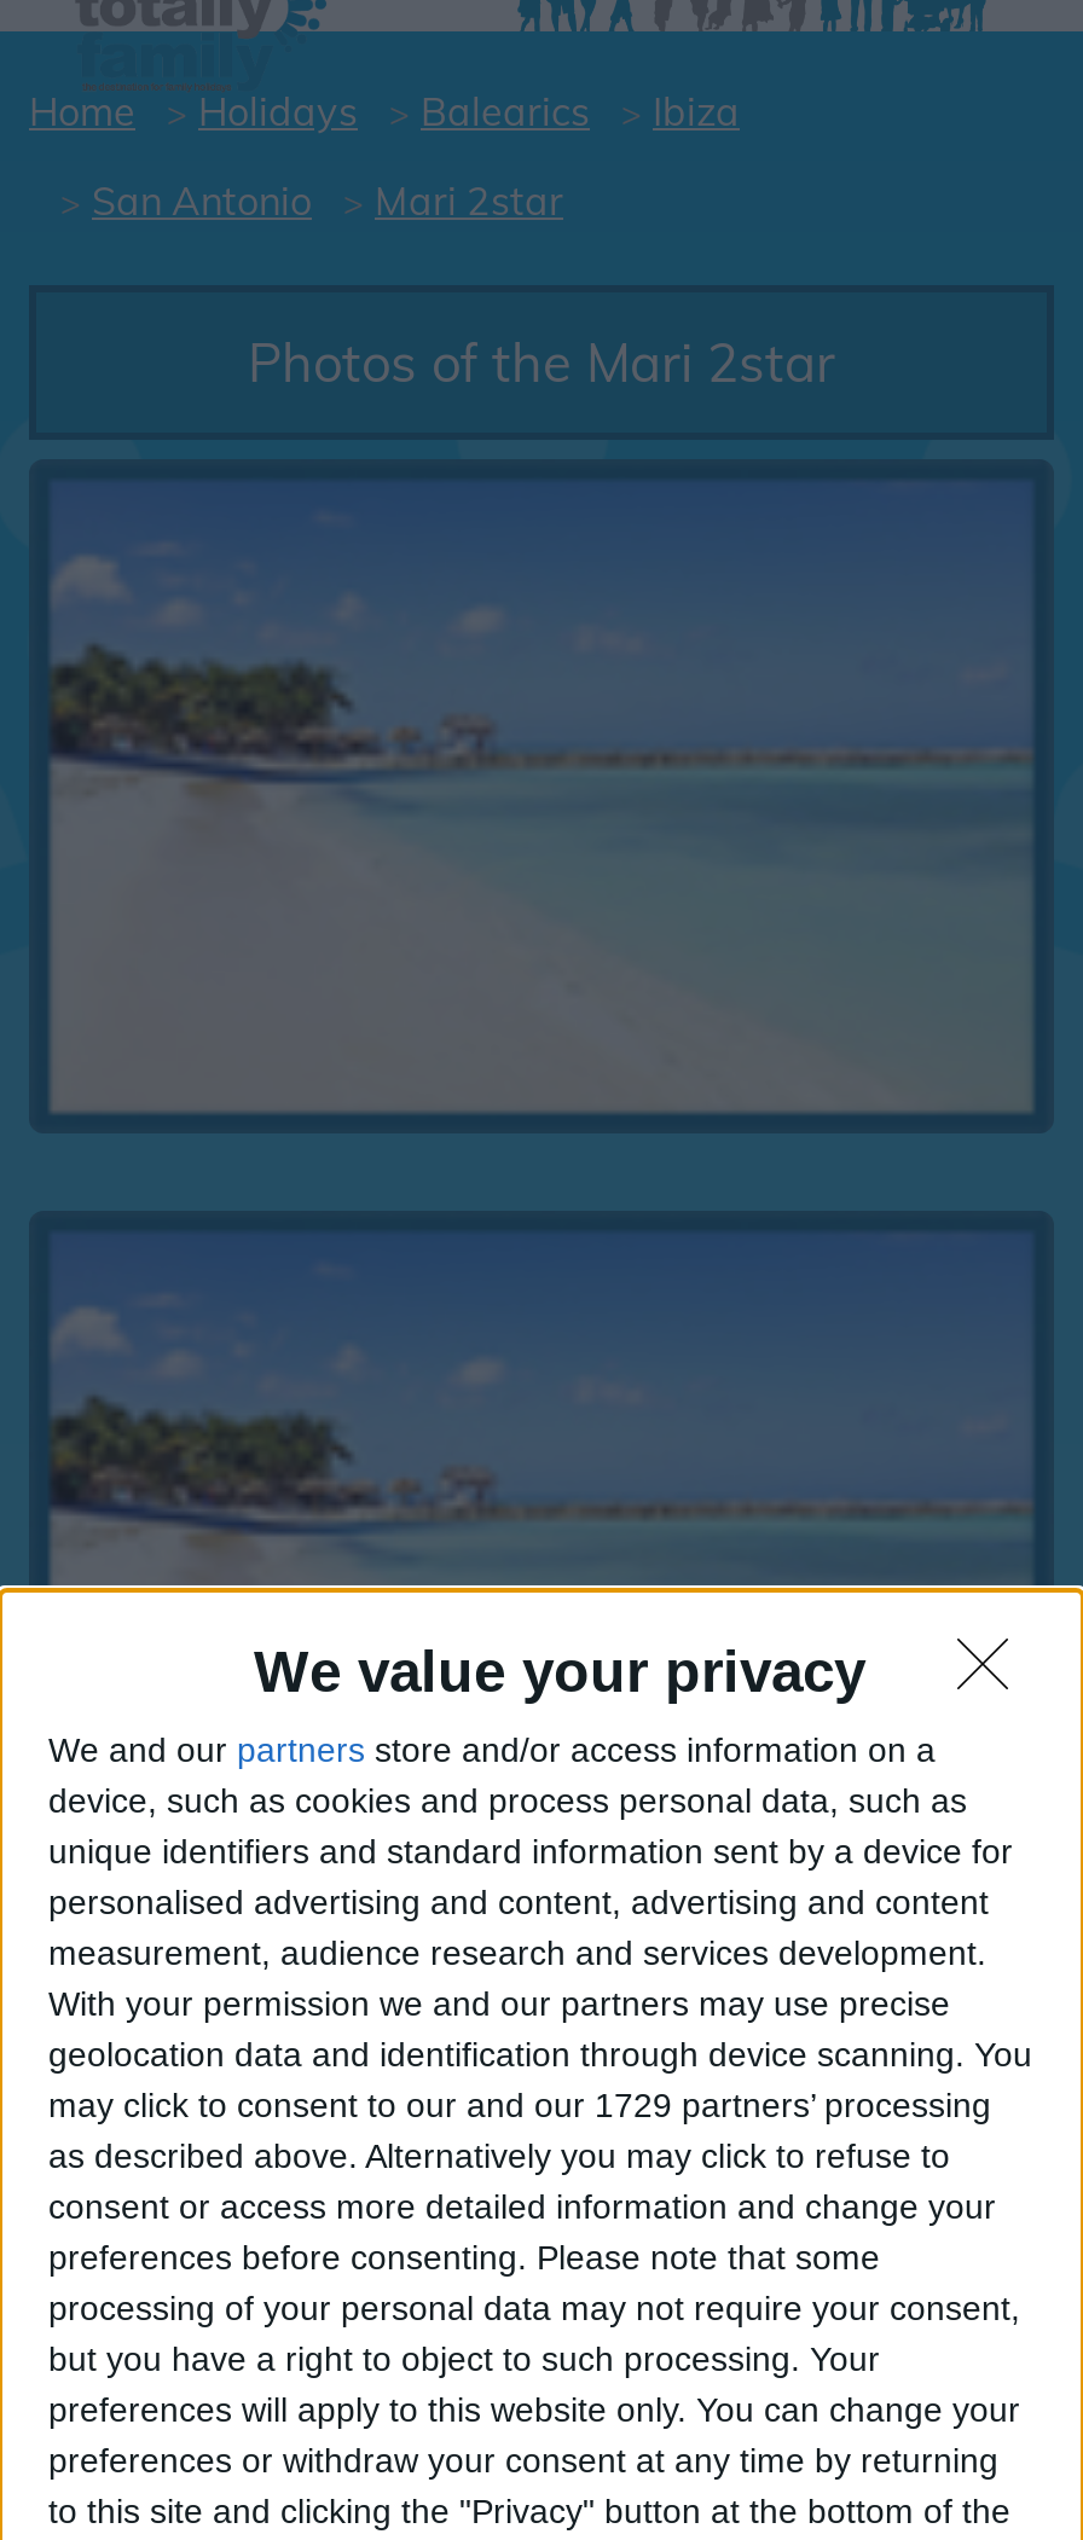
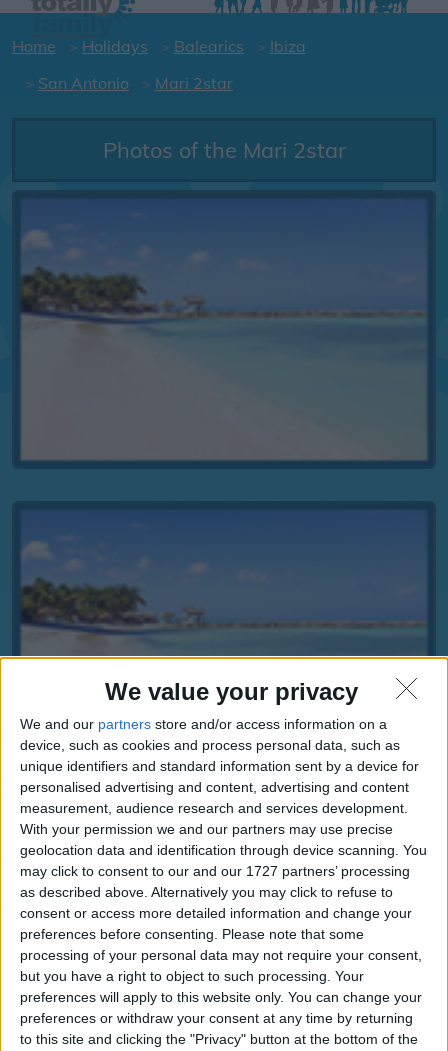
[48,2086,991,2124] may click to consent to our and our 1729 partners’ processing -> [20,863,410,879] may click to consent to our and our 1727 partners’ processing

